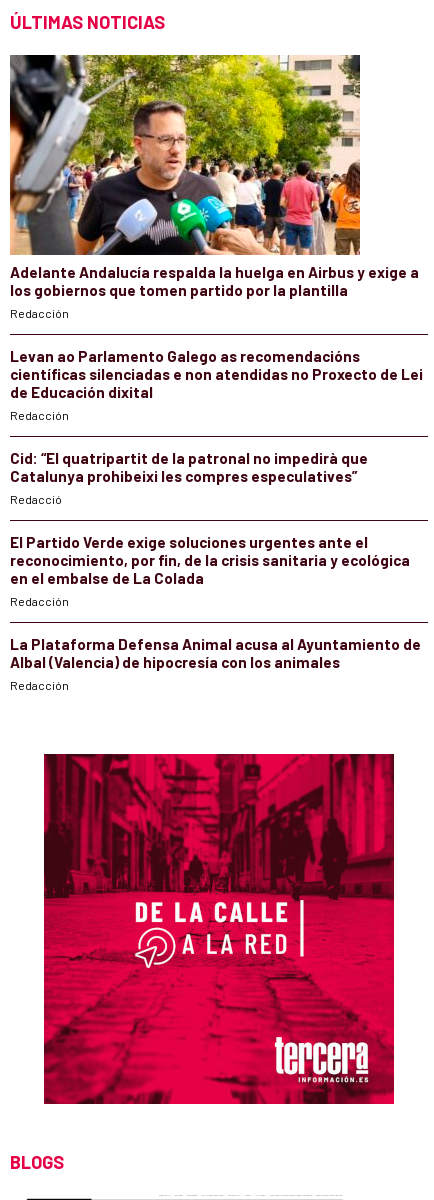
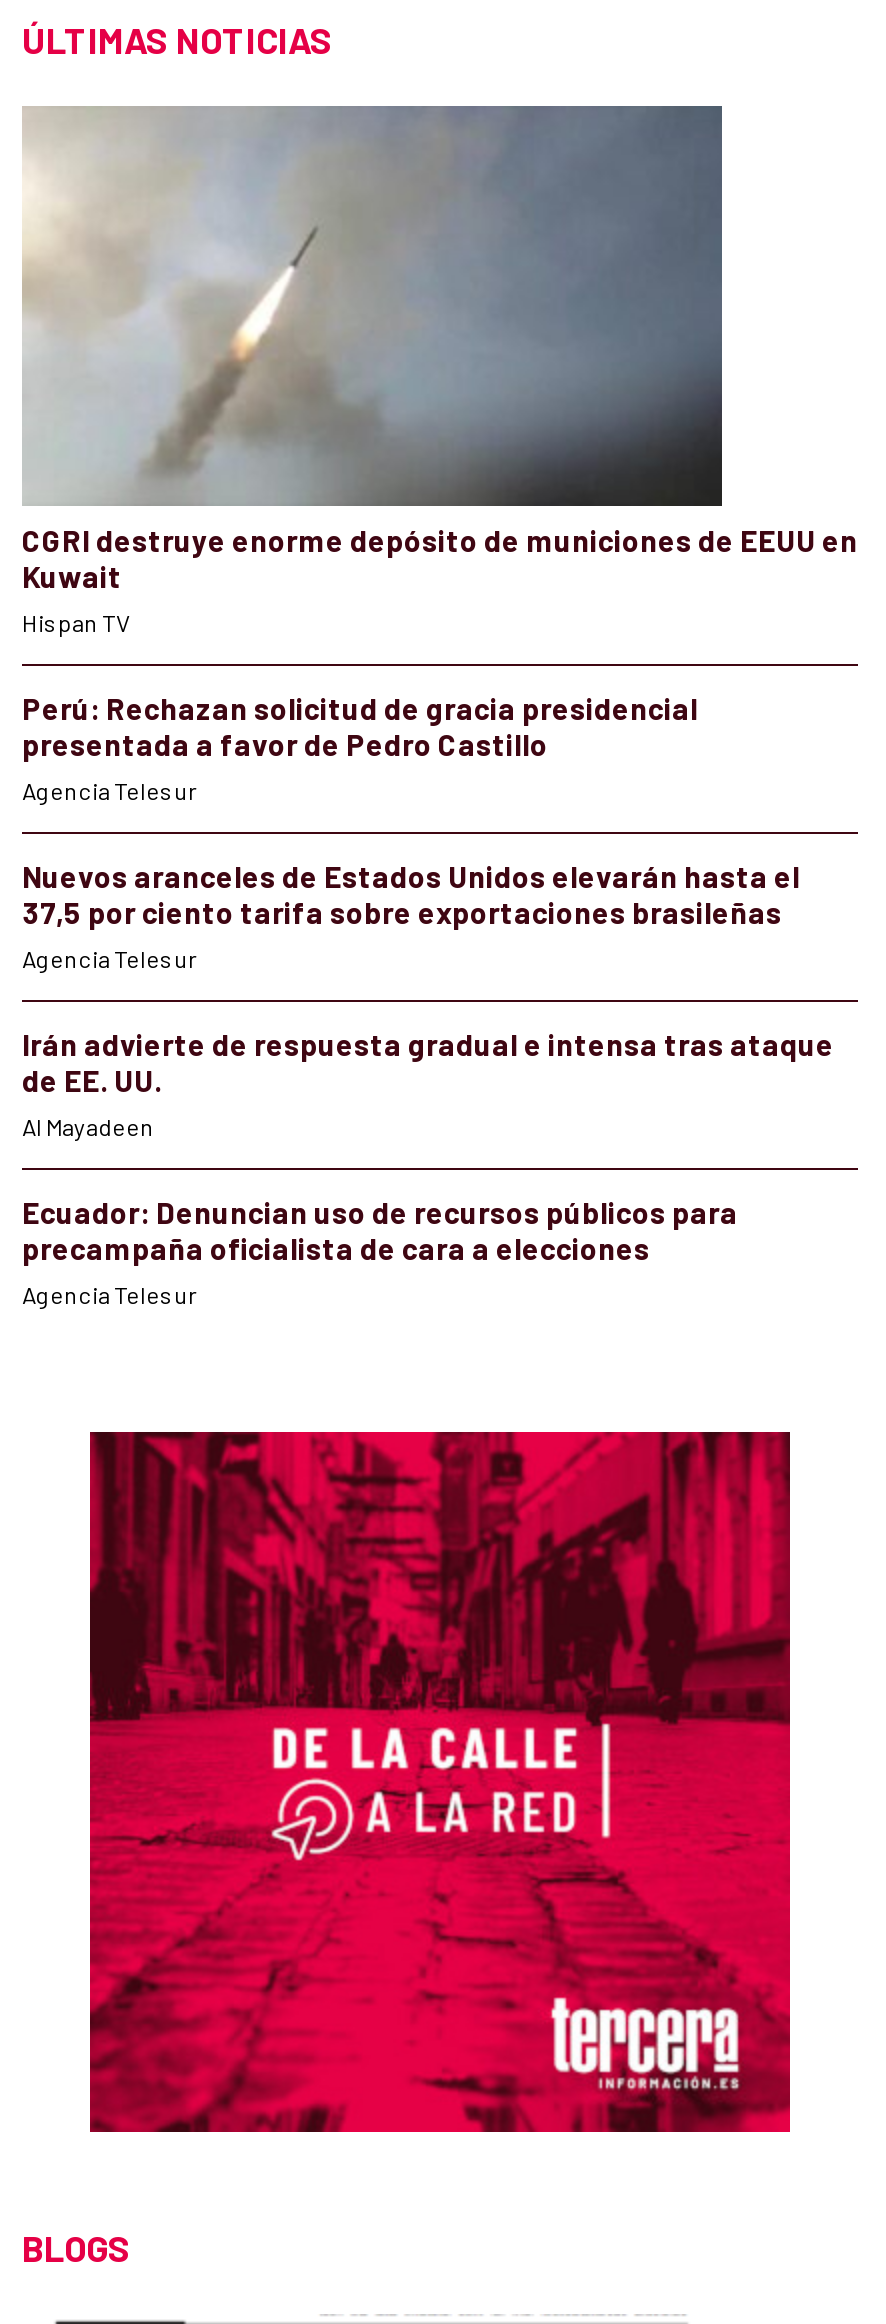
[9,54,361,255] [image] -> [22,104,724,434] [image]
[10,263,419,320] Adelante Andalucía respalda la huelga en Airbus y exige a | los gobiernos que tomen partido por la plantilla | Redacción -> [22,522,858,636] CGRI destruye enorme depósito de municiones de EEUU en | Kuwait | Hispan TV
[10,347,423,422] Levan ao Parlamento Galego as recomendacións | científicas silenciadas e non atendidas no Proxecto de Lei | de Educación dixital | Redacción -> [22,690,698,804] Perú: Rechazan solicitud de gracia presidencial | presentada a favor de Pedro Castillo | Agencia Telesur
[10,449,368,506] Cid: “El quatripartit de la patronal no impedirà que | Catalunya prohibeixi les compres especulatives” | Redacció -> [22,858,800,972] Nuevos aranceles de Estados Unidos elevarán hasta el | 37,5 por ciento tarifa sobre exportaciones brasileñas | Agencia Telesur
[10,533,410,608] El Partido Verde exige soluciones urgentes ante el | reconocimiento, por fin, de la crisis sanitaria y ecológica | en el embalse de La Colada | Redacción -> [22,1026,834,1140] Irán advierte de respuesta gradual e intensa tras ataque | de EE. UU. | Al Mayadeen
[10,635,421,692] La Plataforma Defensa Animal acusa al Ayuntamiento de | Albal (Valencia) de hipocresía con los animales | Redacción -> [22,1194,738,1308] Ecuador: Denuncian uso de recursos públicos para | precampaña oficialista de cara a elecciones | Agencia Telesur

